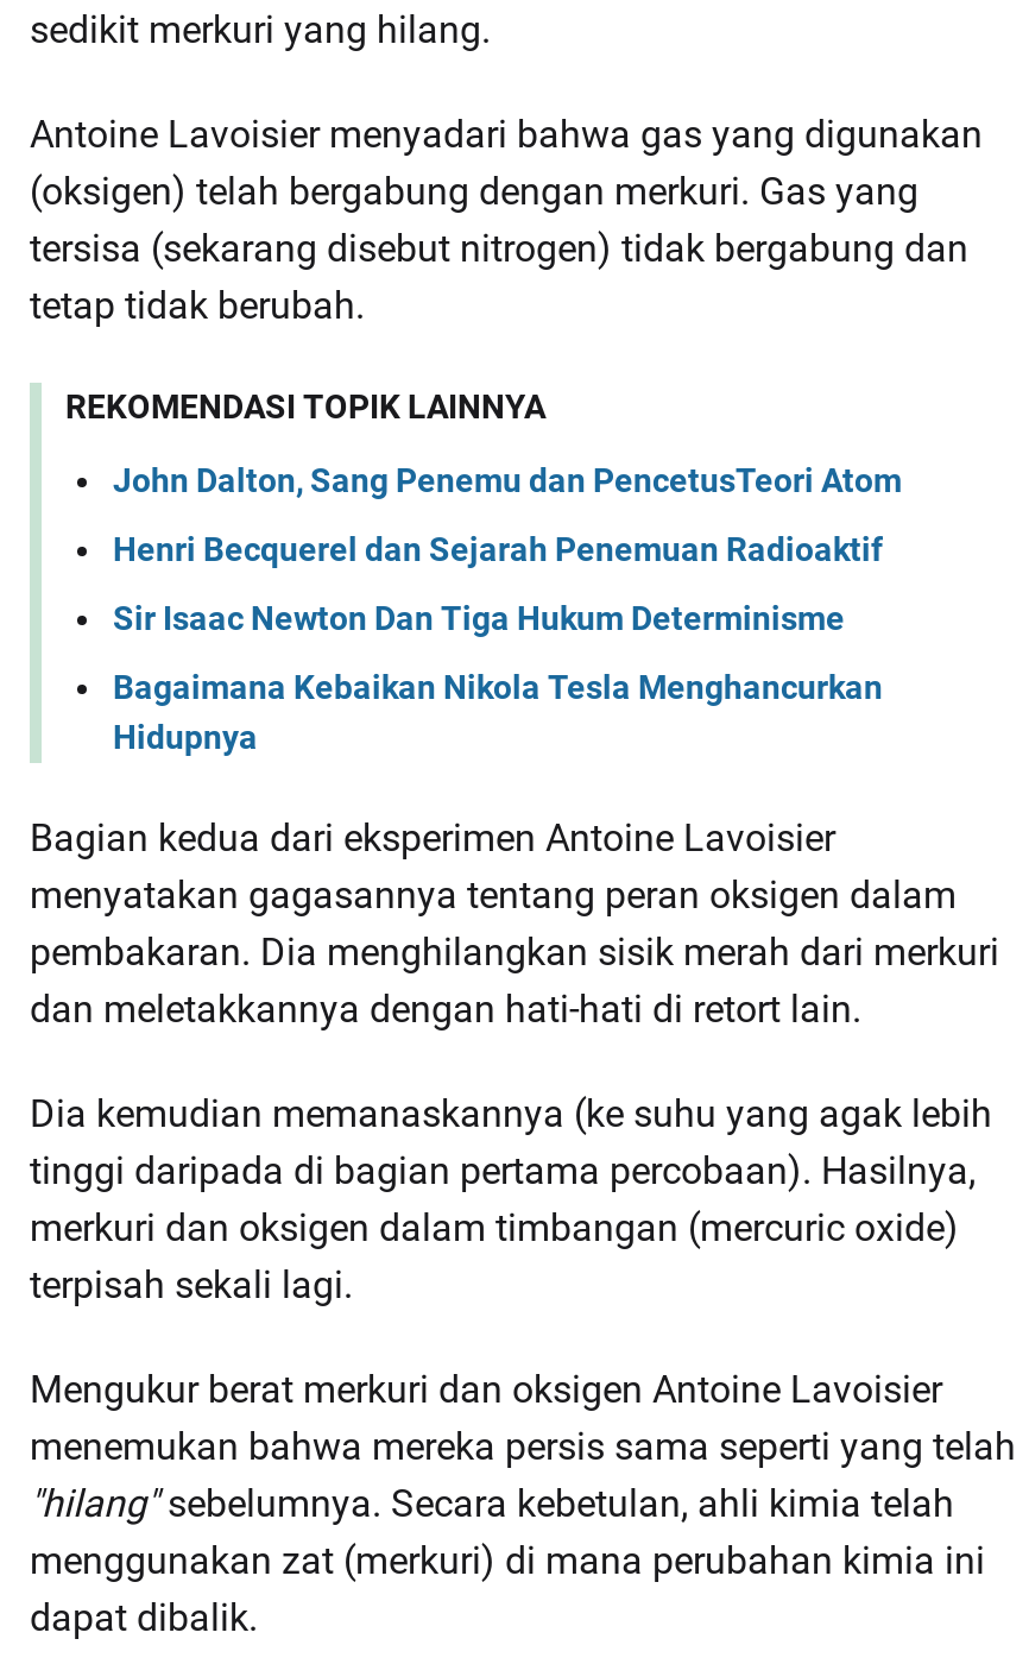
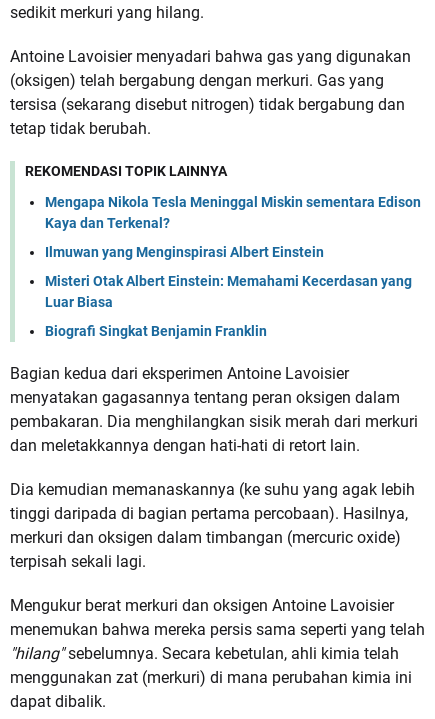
[113,460,902,498] John Dalton, Sang Penemu dan PencetusTeori Atom -> [45,194,421,231] Mengapa Nikola Tesla Meninggal Miskin sementara Edison | Kaya dan Terkenal?
[113,529,883,567] Henri Becquerel dan Sejarah Penemuan Radioaktif -> [45,244,324,260] Ilmuwan yang Menginspirasi Albert Einstein
[113,598,845,636] Sir Isaac Newton Dan Tiga Hukum Determinisme -> [45,273,412,310] Misteri Otak Albert Einstein: Memahami Kecerdasan yang | Luar Biasa
[113,667,883,755] Bagaimana Kebaikan Nikola Tesla Menghancurkan | Hidupnya -> [45,323,267,339] Biografi Singkat Benjamin Franklin

